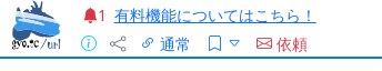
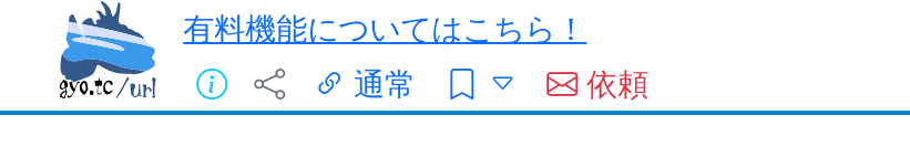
[97,4,316,26] 1 有料機能についてはこちら！ -> [183,7,587,49] 有料機能についてはこちら！

